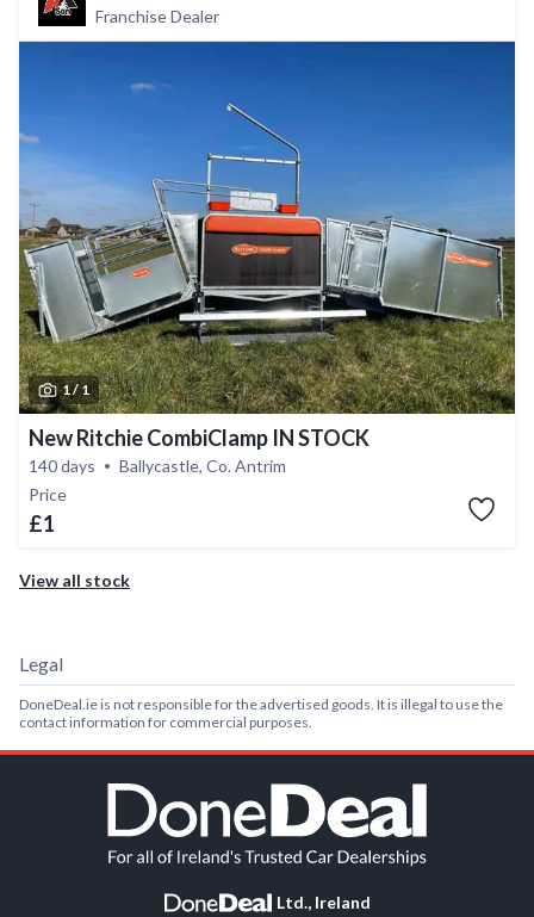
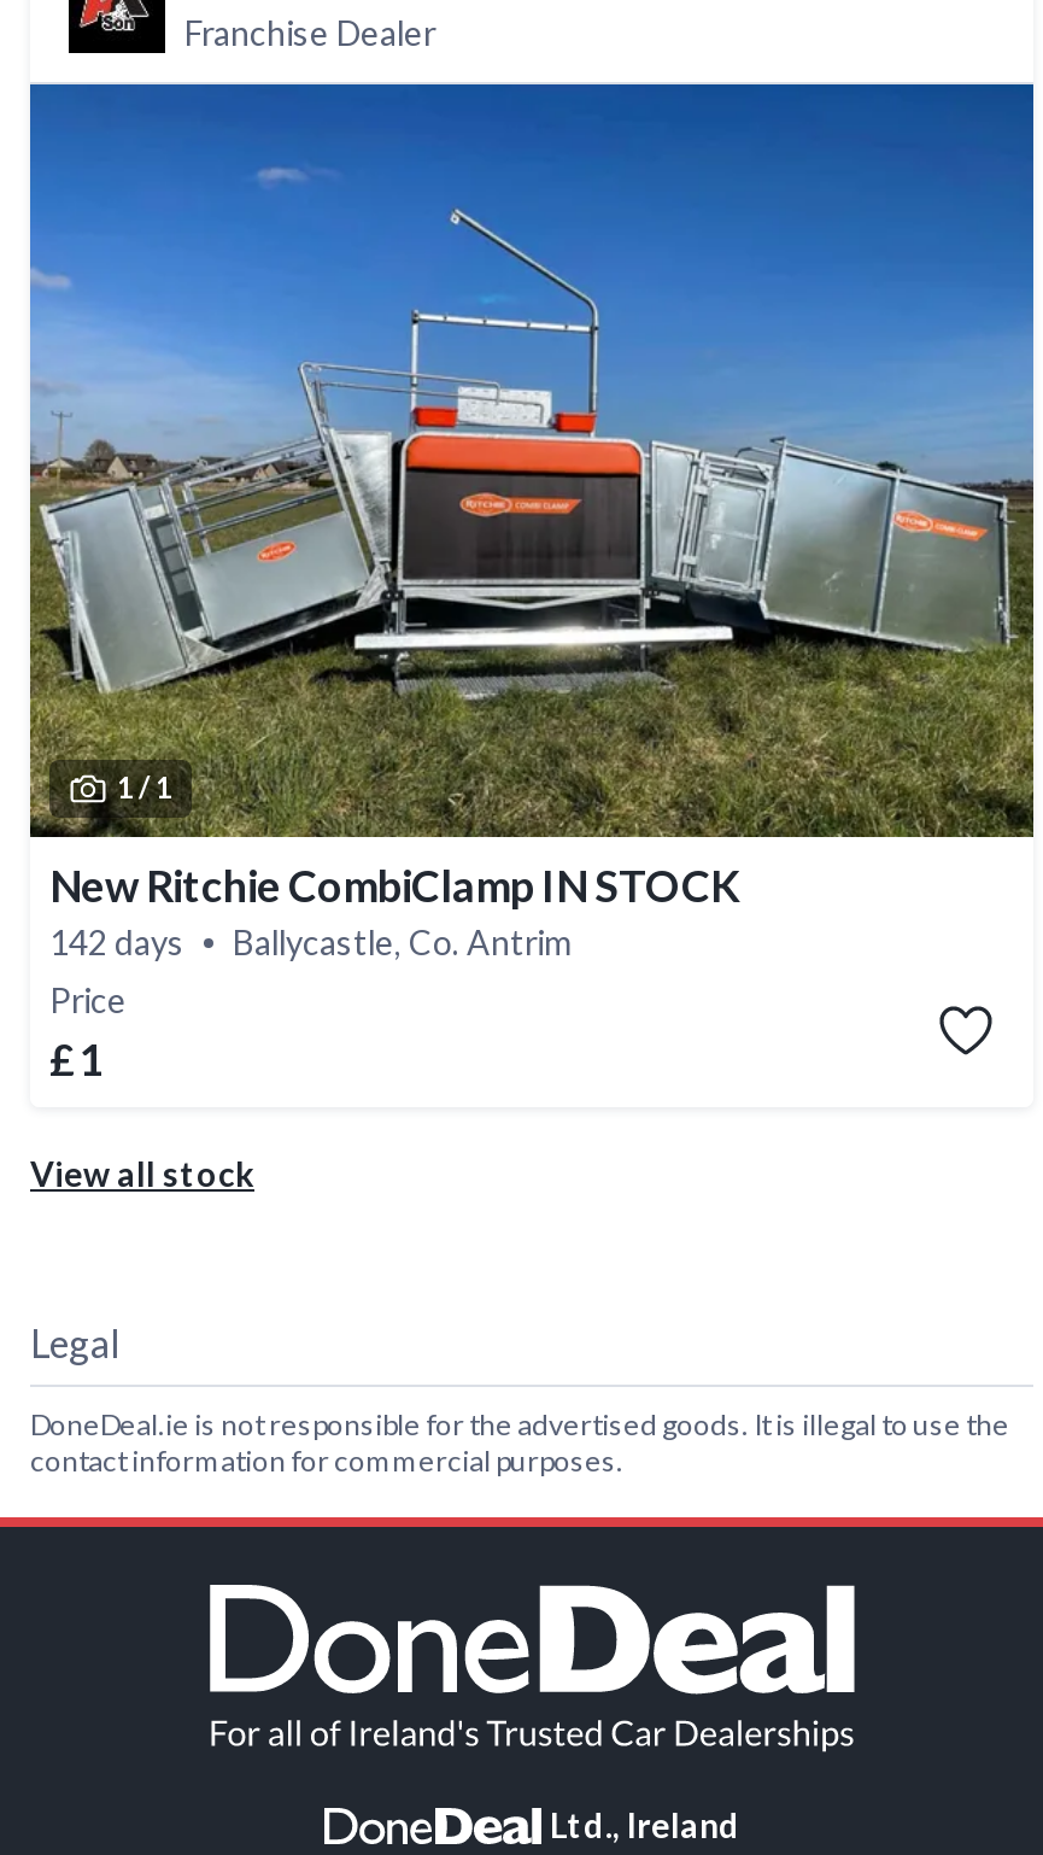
[29,455,286,476] 140 days Ballycastle, Co. Antrim -> [49,921,570,962] 142 days Ballycastle, Co. Antrim

